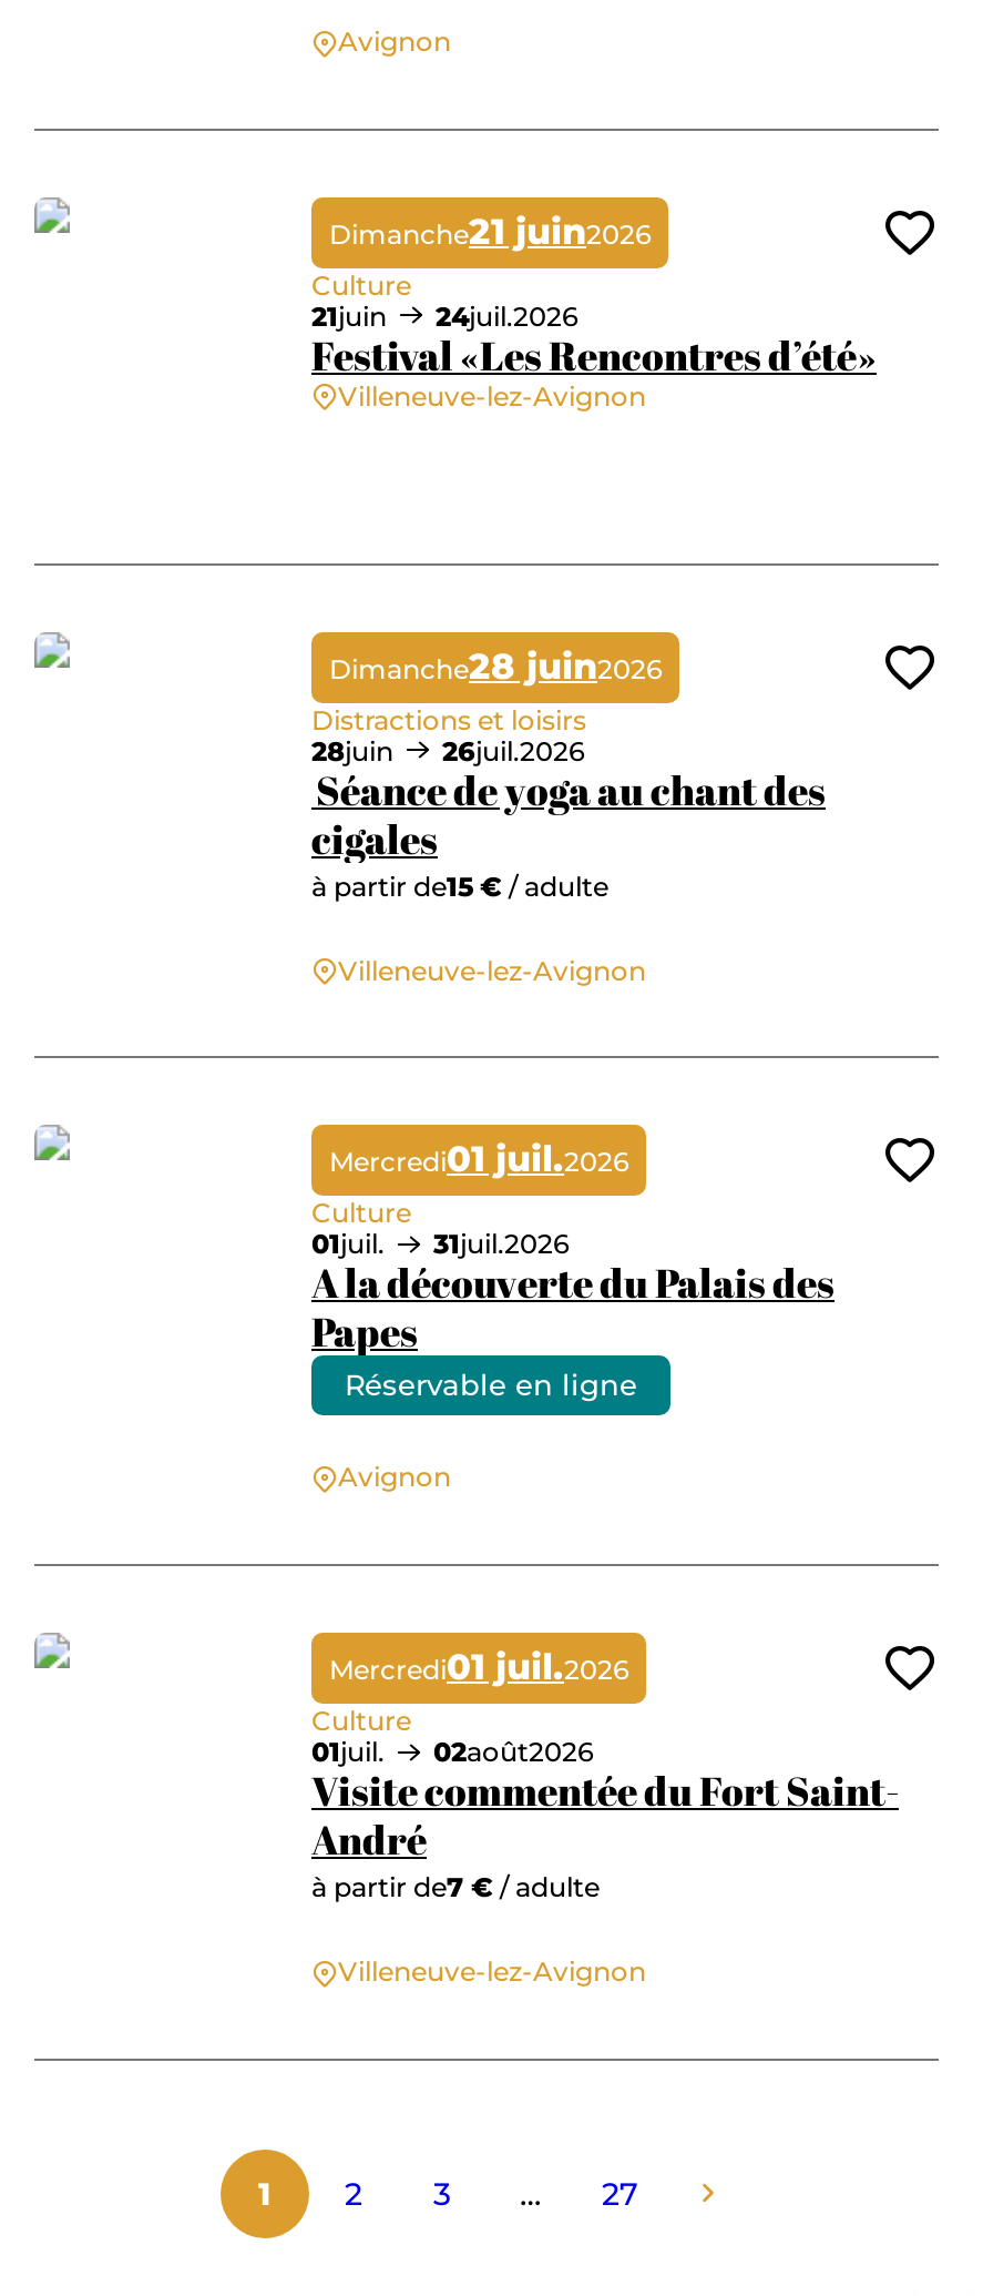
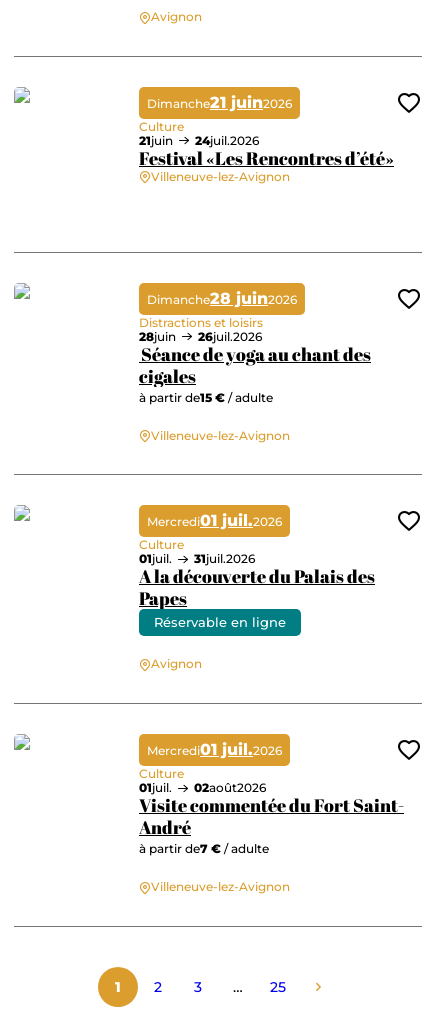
[602,2174,637,2214] 27 -> [270,978,286,996] 25

